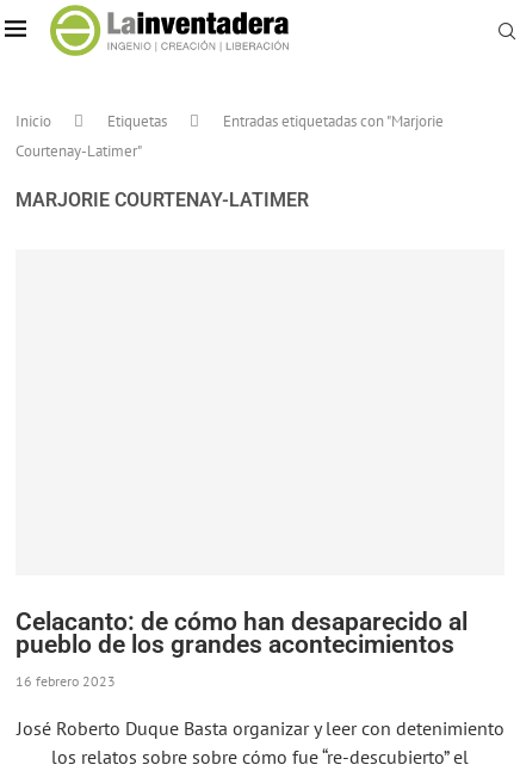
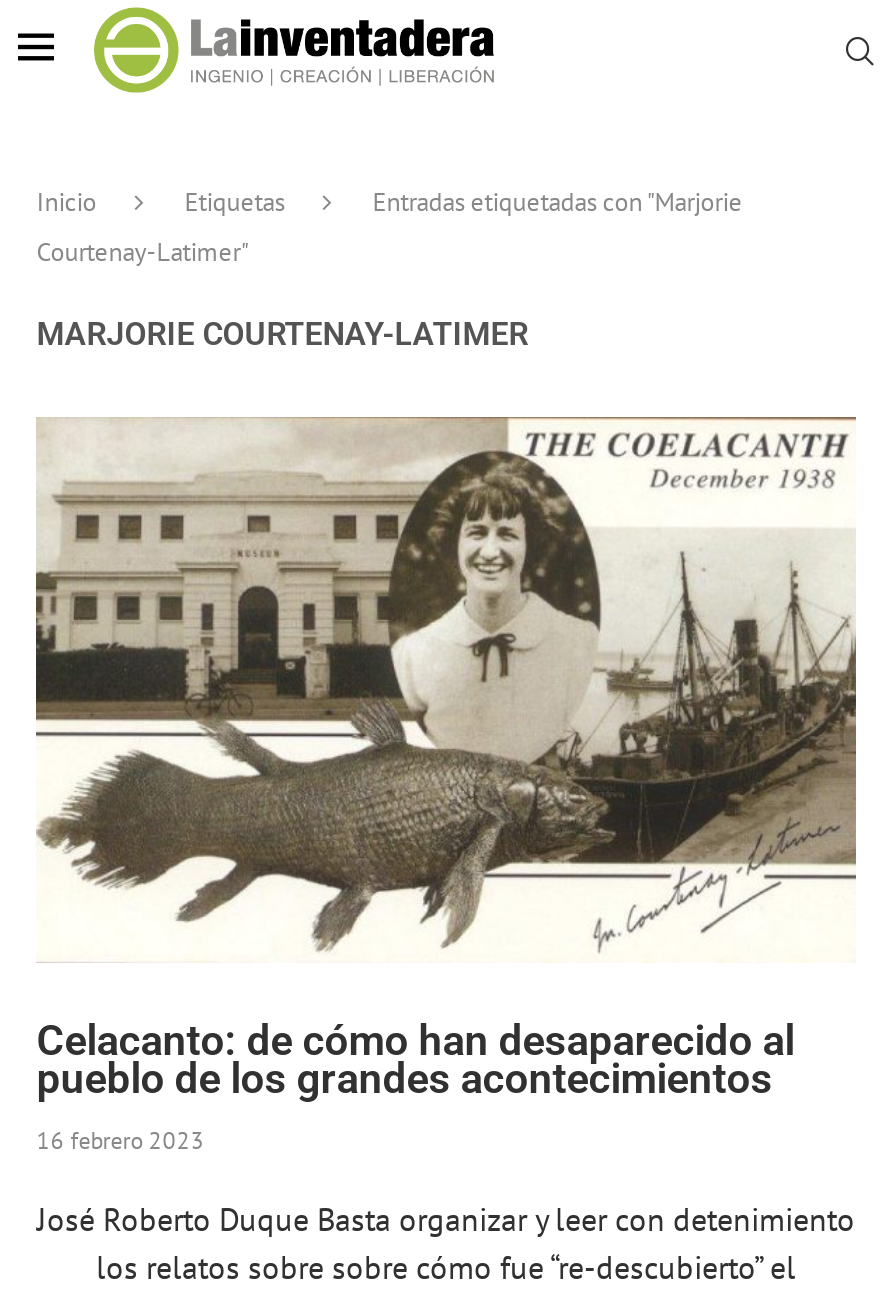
none -> [34,415,858,953] [image]

